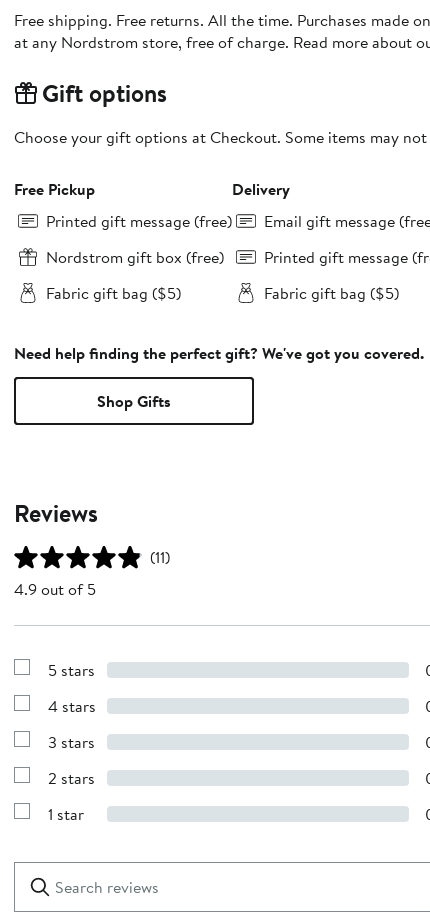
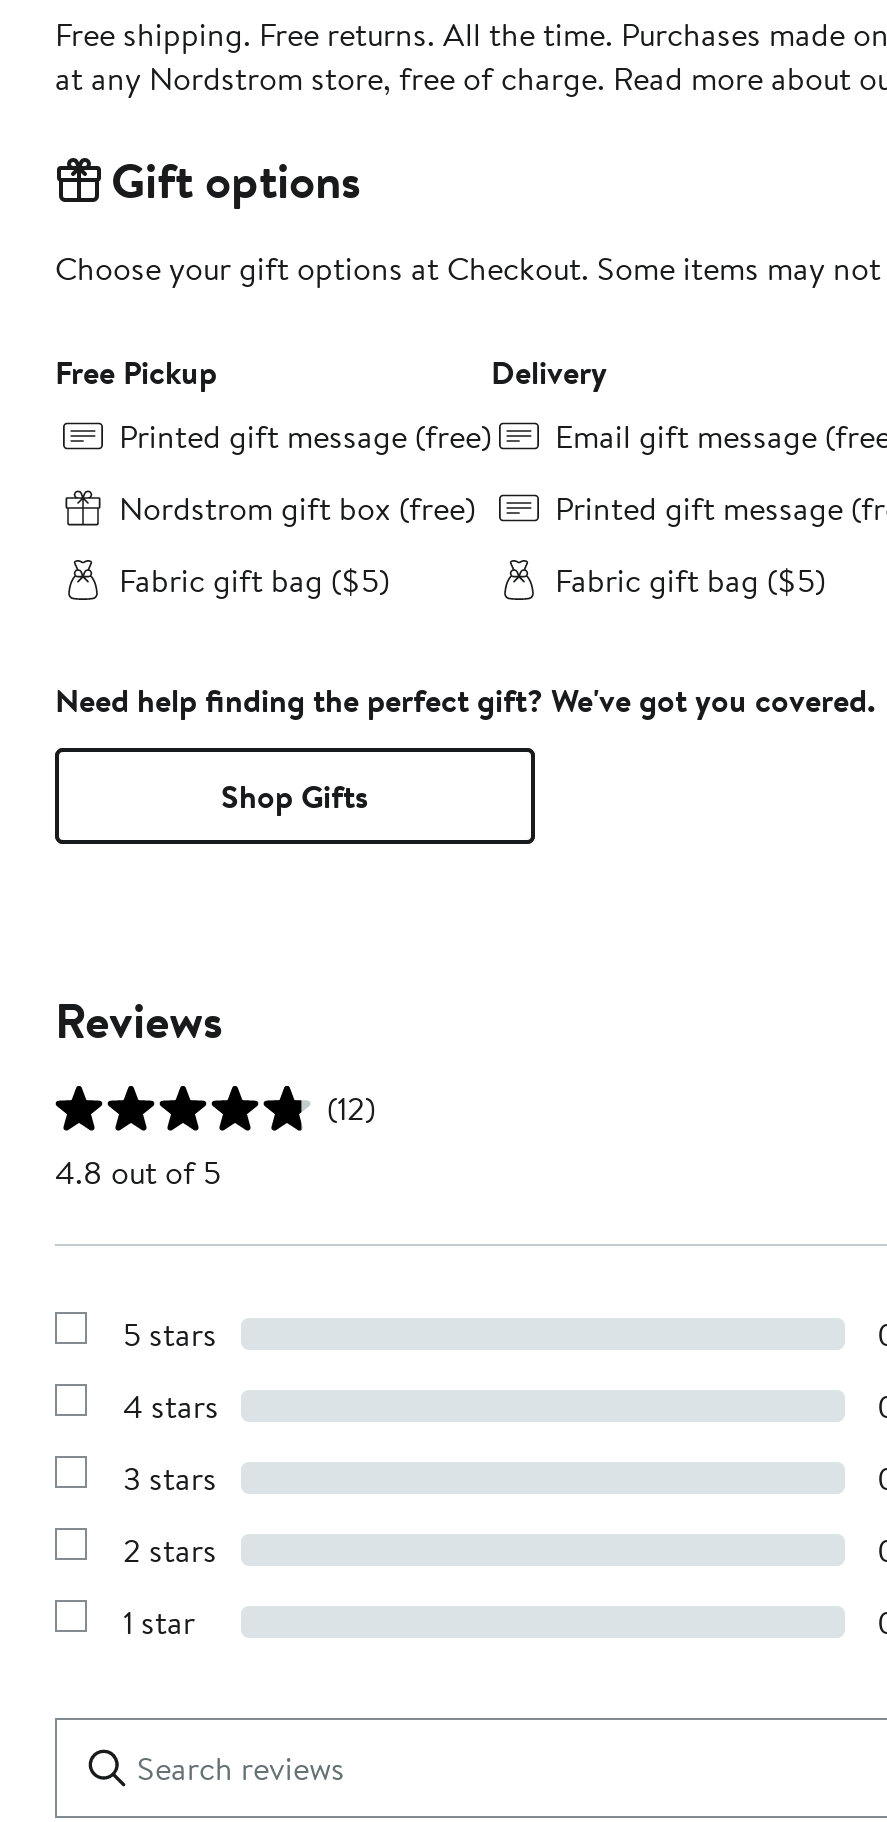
[150,546,170,568] (11) -> [327,1085,375,1129] (12)
[14,578,96,600] 4.9 out of 5 -> [55,1149,221,1193] 4.8 out of 5

